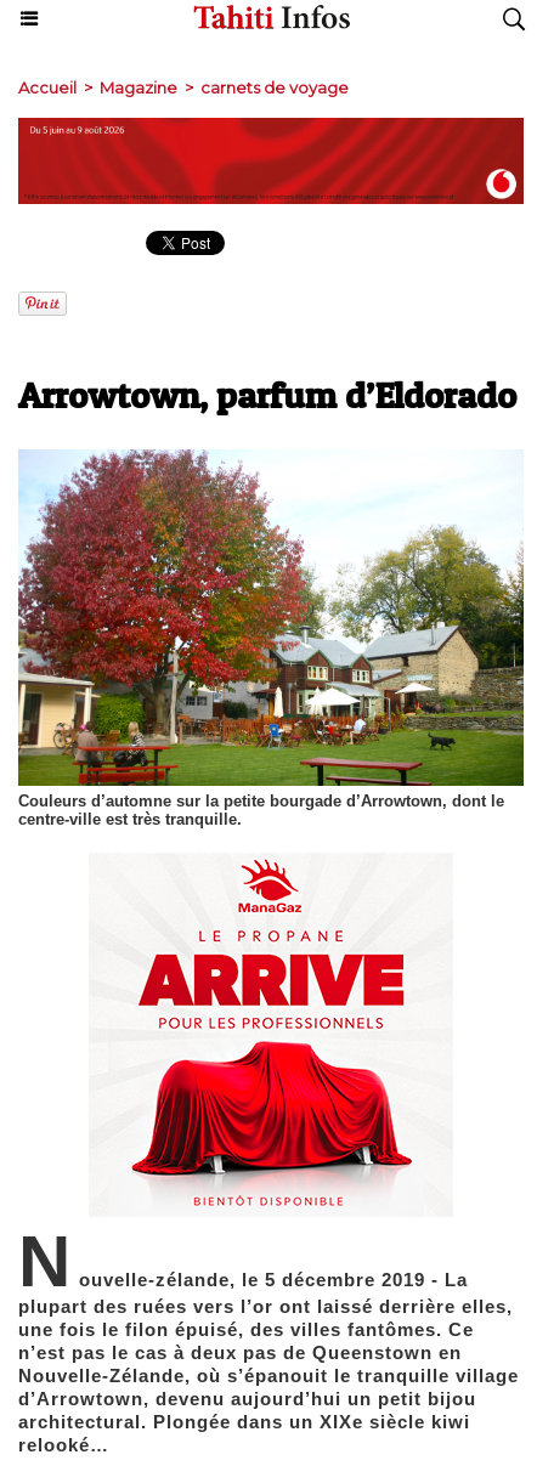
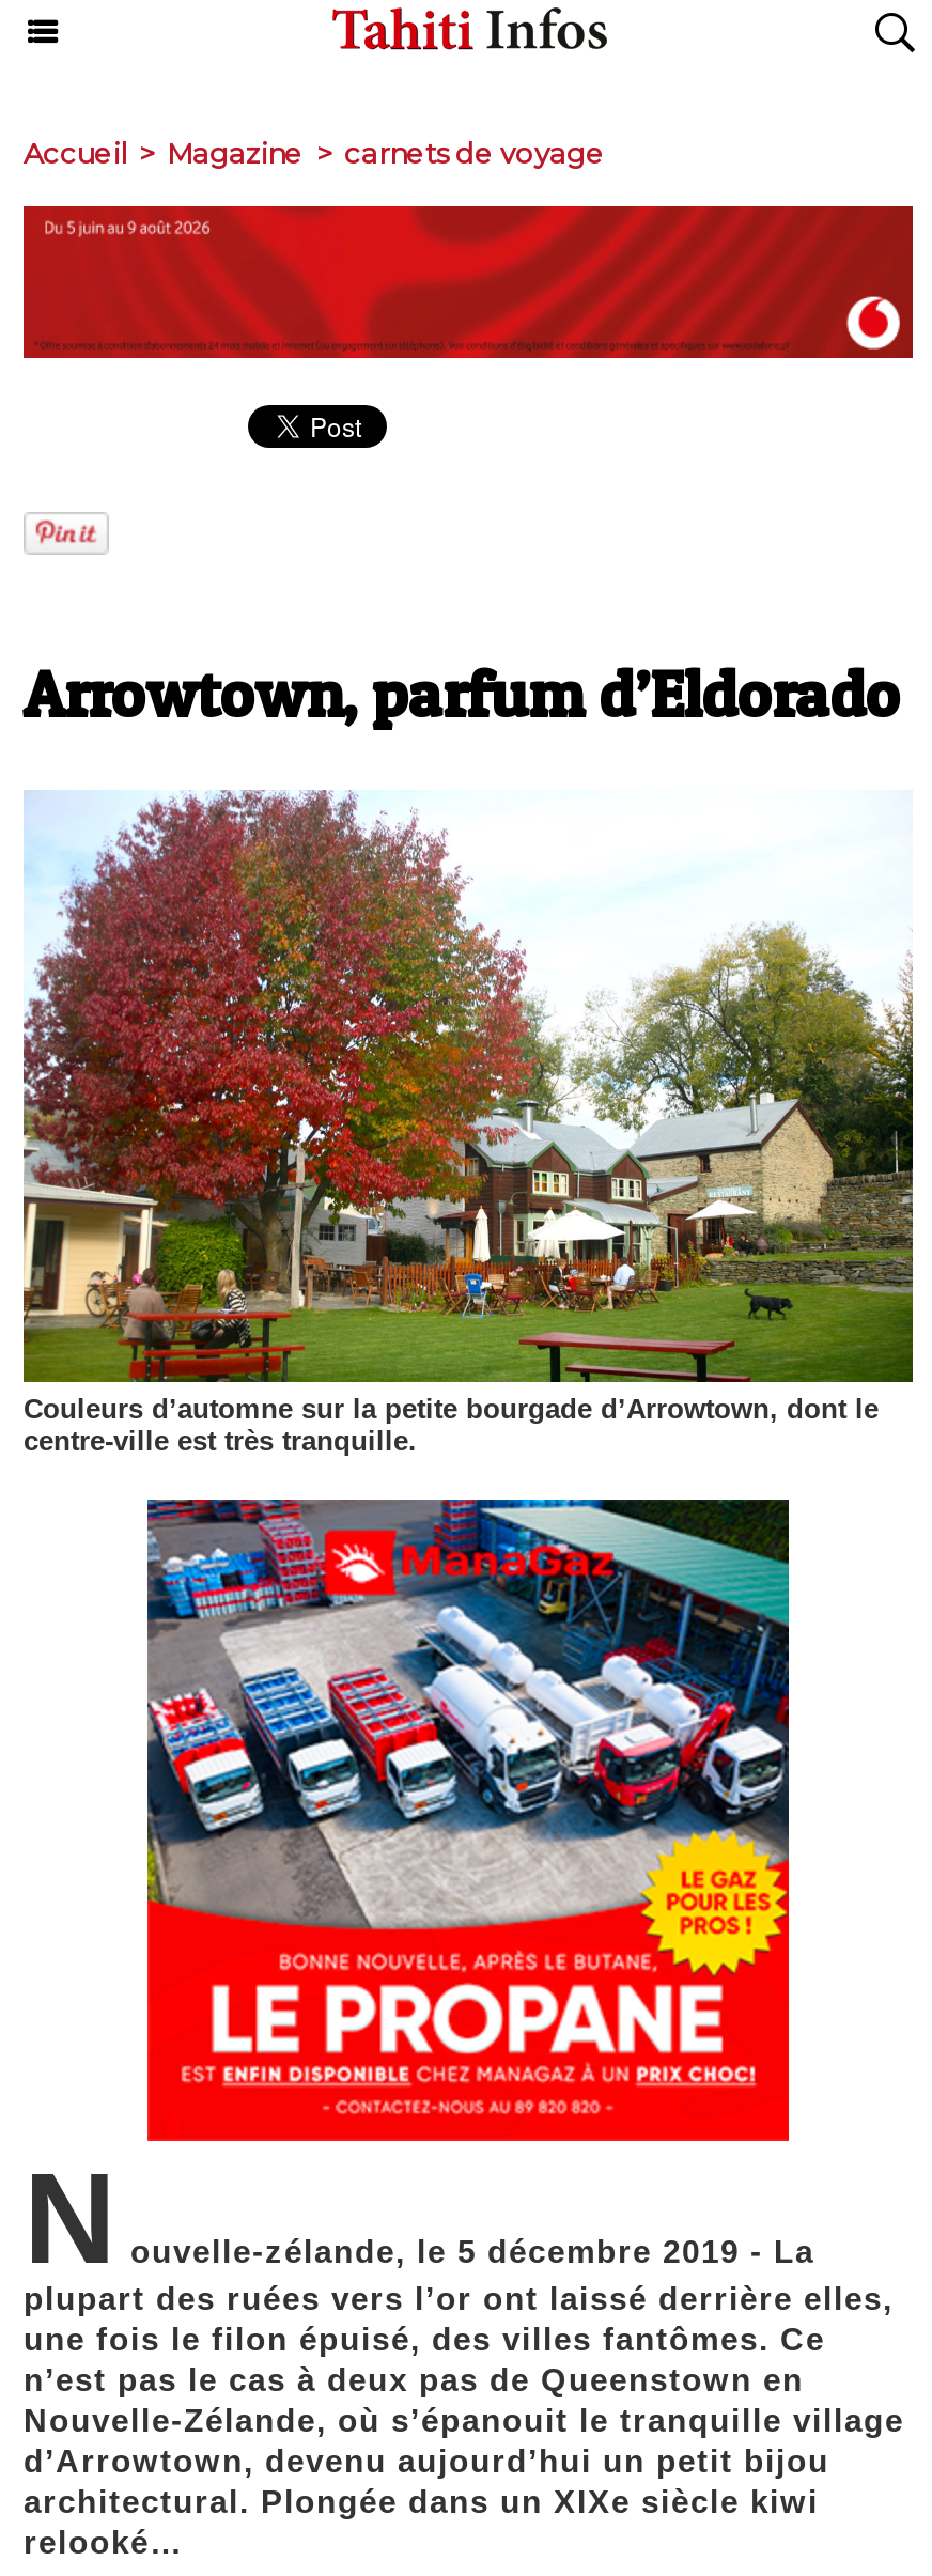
[89,853,453,1217] [image] -> [145,1498,791,2143] [image]

